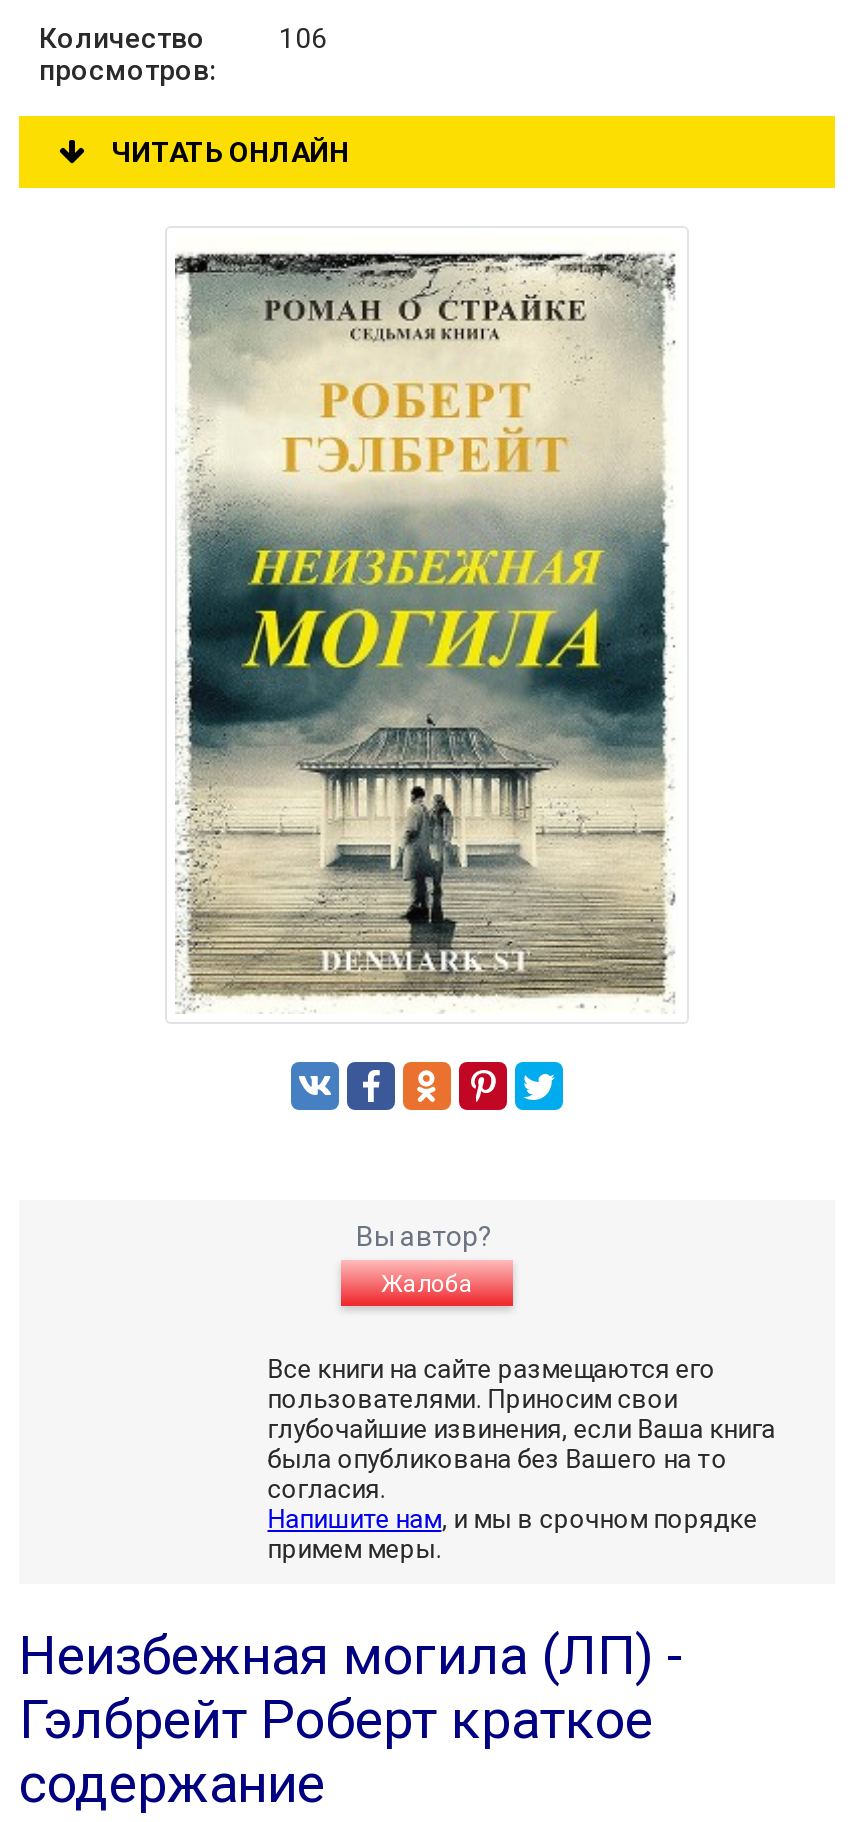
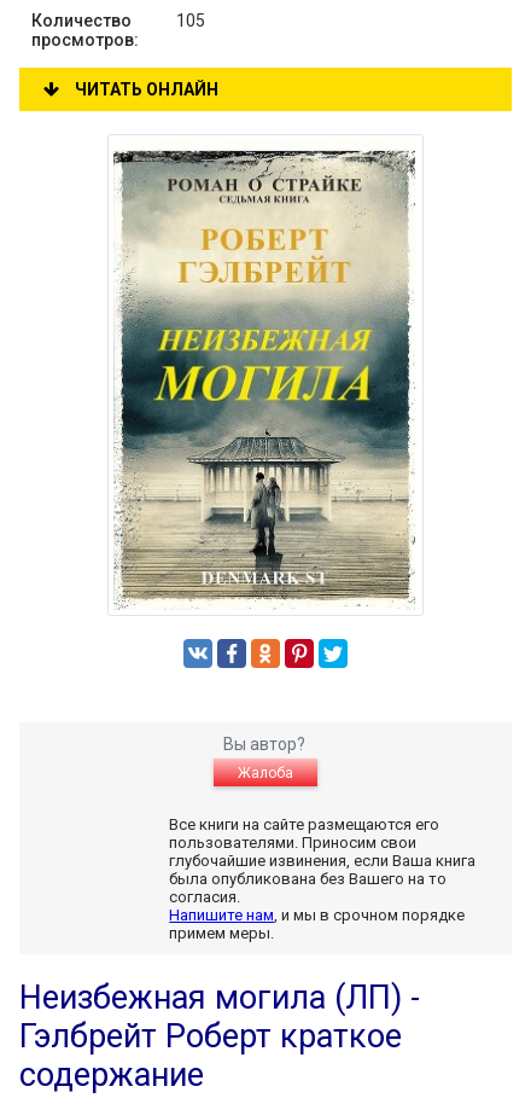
[279,22,327,54] 106 -> [176,11,205,30] 105

